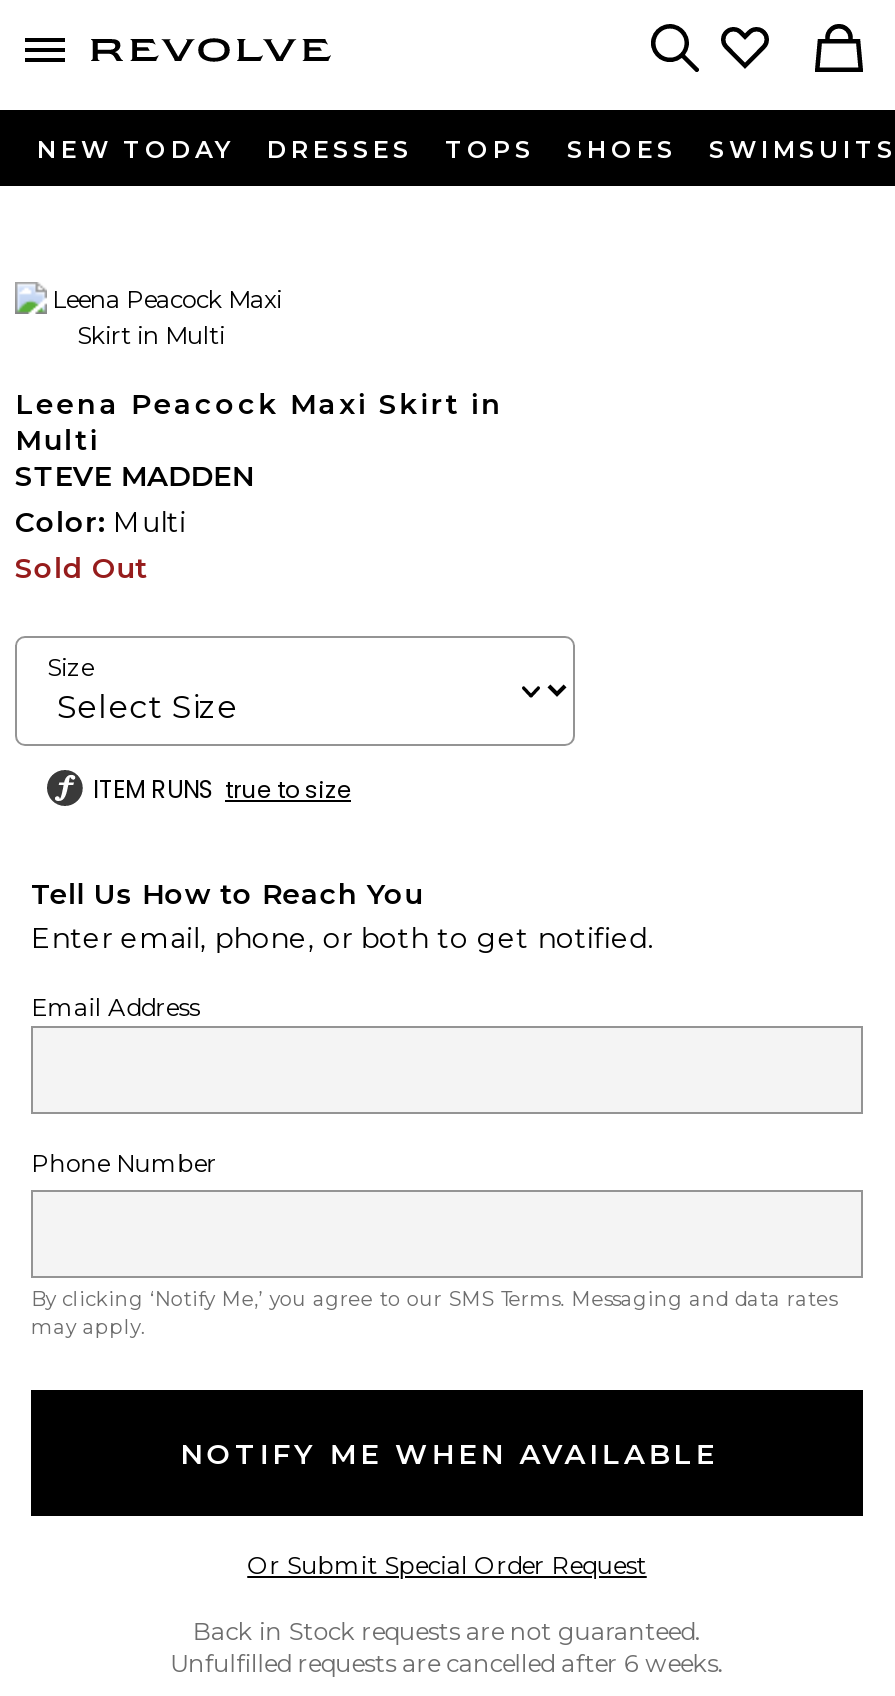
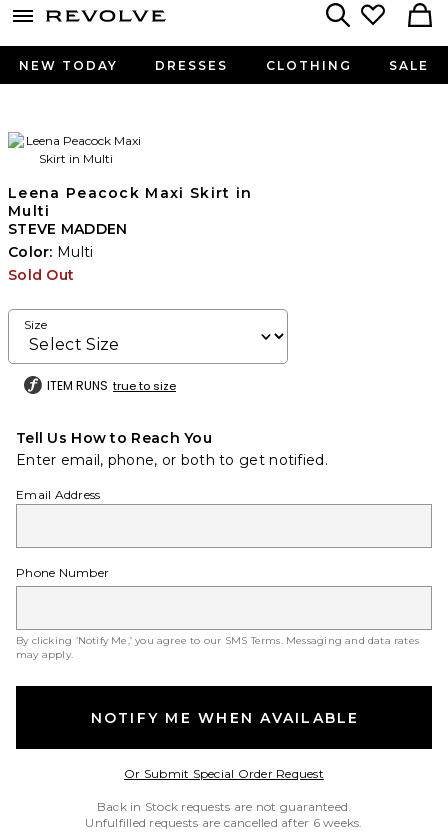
[445,134,895,164] TOPS | SHOES | SWIMSUITS -> [266,58,429,73] CLOTHING | SALE

